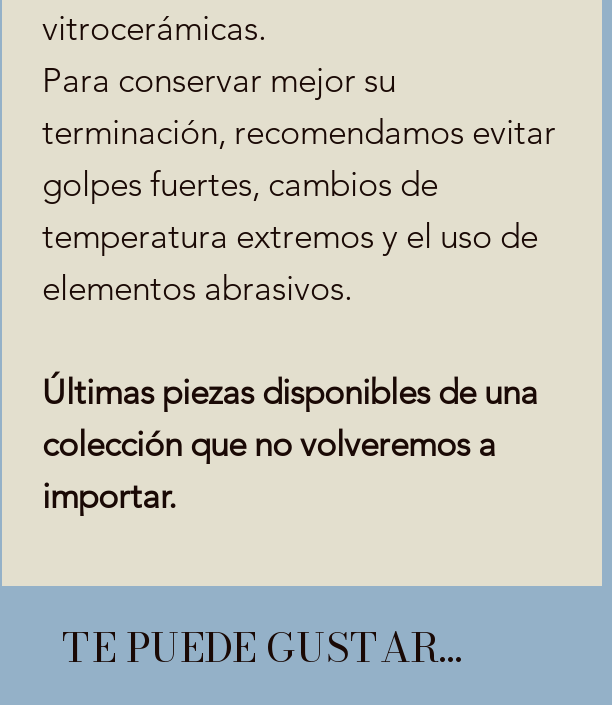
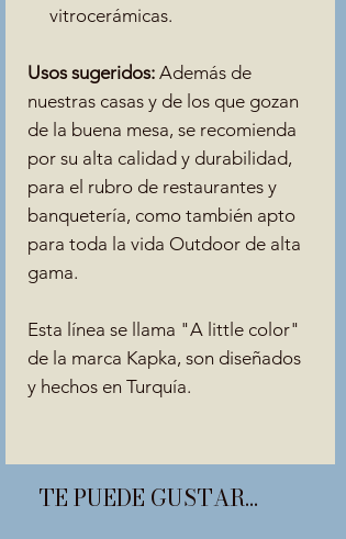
[42,59,556,307] Para conservar mejor su | terminación, recomendamos evitar | golpes fuertes, cambios de | temperatura extremos y el uso de | elementos abrasivos. -> [27,61,301,283] Usos sugeridos: Además de | nuestras casas y de los que gozan | de la buena mesa, se recomienda | por su alta calidad y durabilidad, | para el rubro de restaurantes y | banquetería, como también apto | para toda la vida Outdoor de alta | gama.
[42,371,538,515] Últimas piezas disponibles de una | colección que no volveremos a | importar. -> [27,318,301,397] Esta línea se llama "A little color" | de la marca Kapka, son diseñados | y hechos en Turquía.

